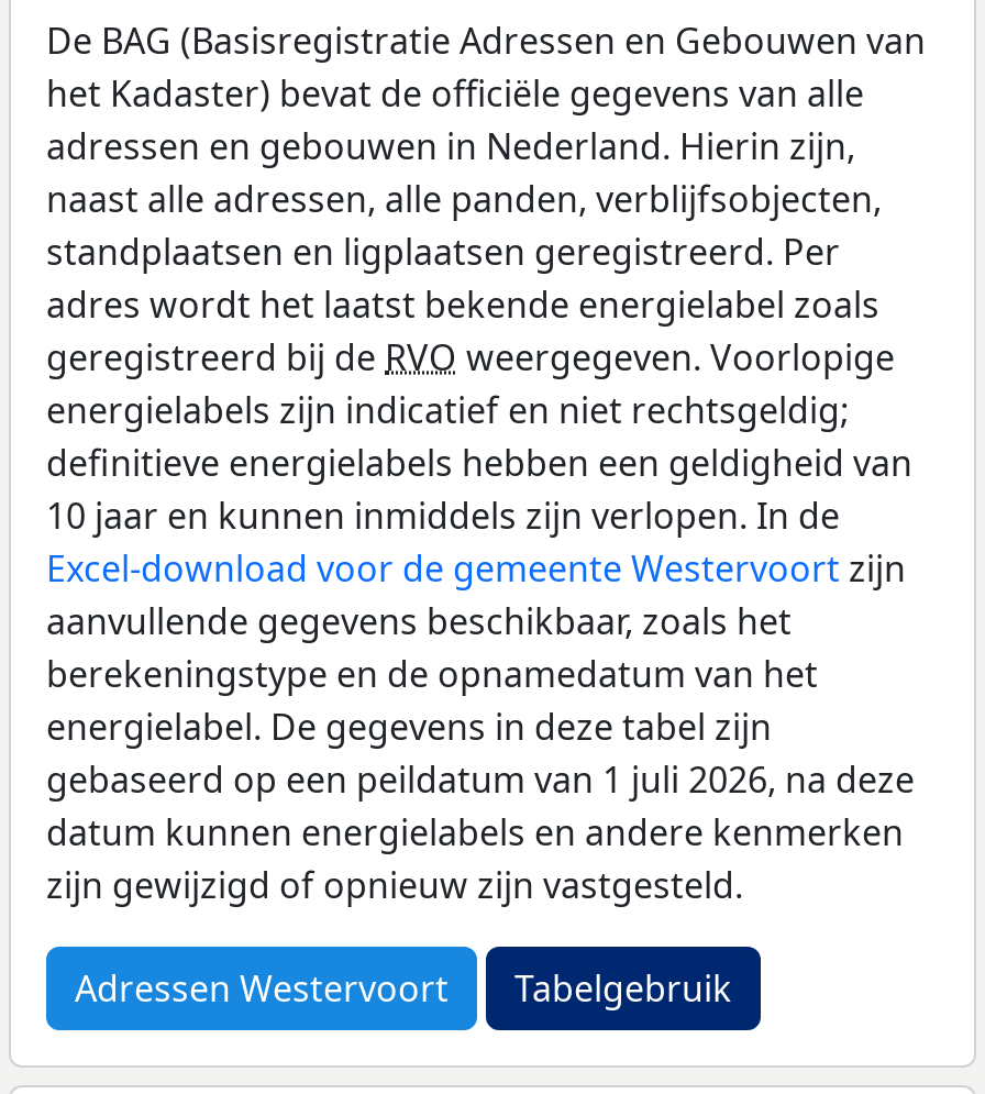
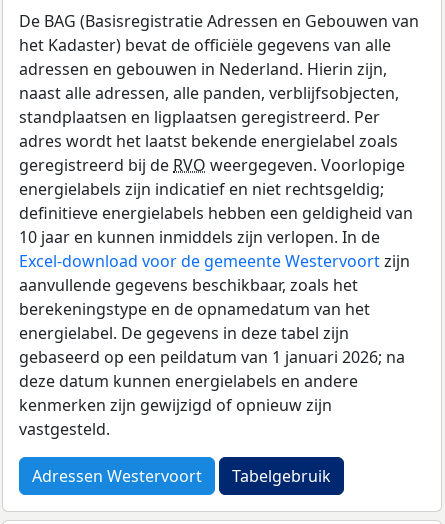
[46,756,915,910] gebaseerd op een peildatum van 1 juli 2026, na deze | datum kunnen energielabels en andere kenmerken | zijn gewijzigd of opnieuw zijn vastgesteld. -> [19,346,405,440] gebaseerd op een peildatum van 1 januari 2026; na | deze datum kunnen energielabels en andere | kenmerken zijn gewijzigd of opnieuw zijn | vastgesteld.

